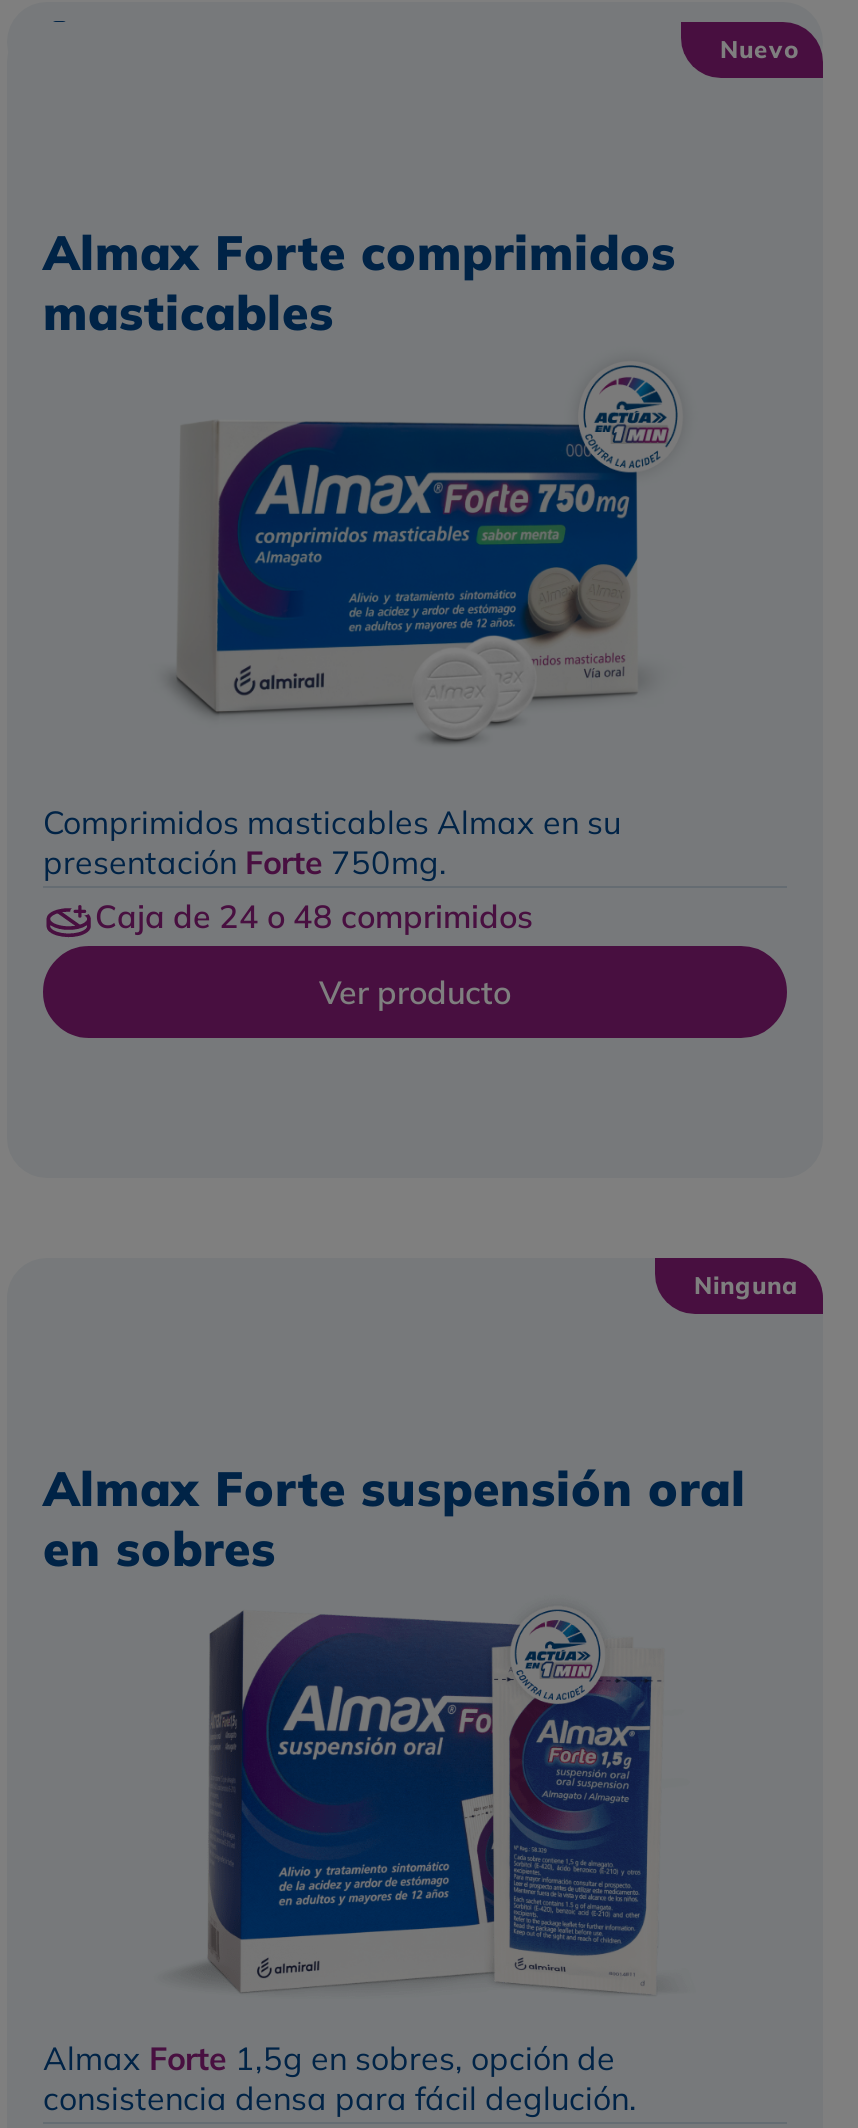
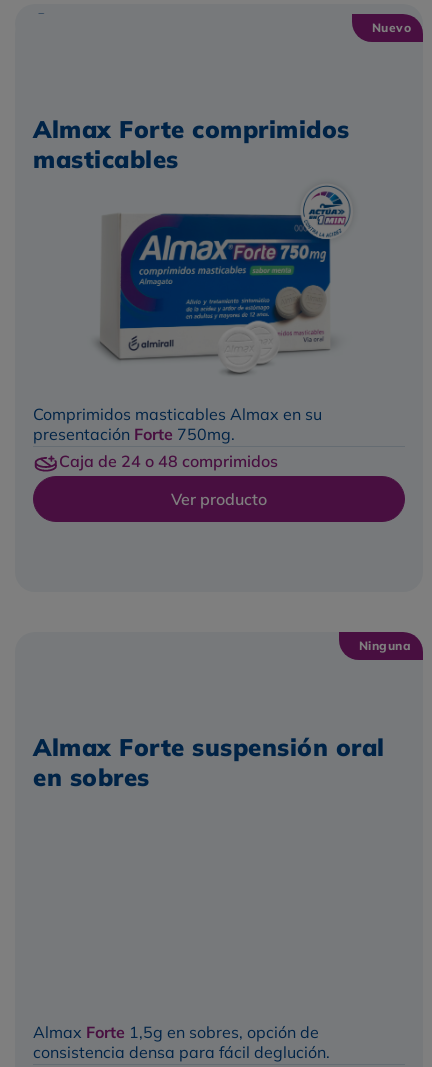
[185,1608,653,1992] [image] -> none

